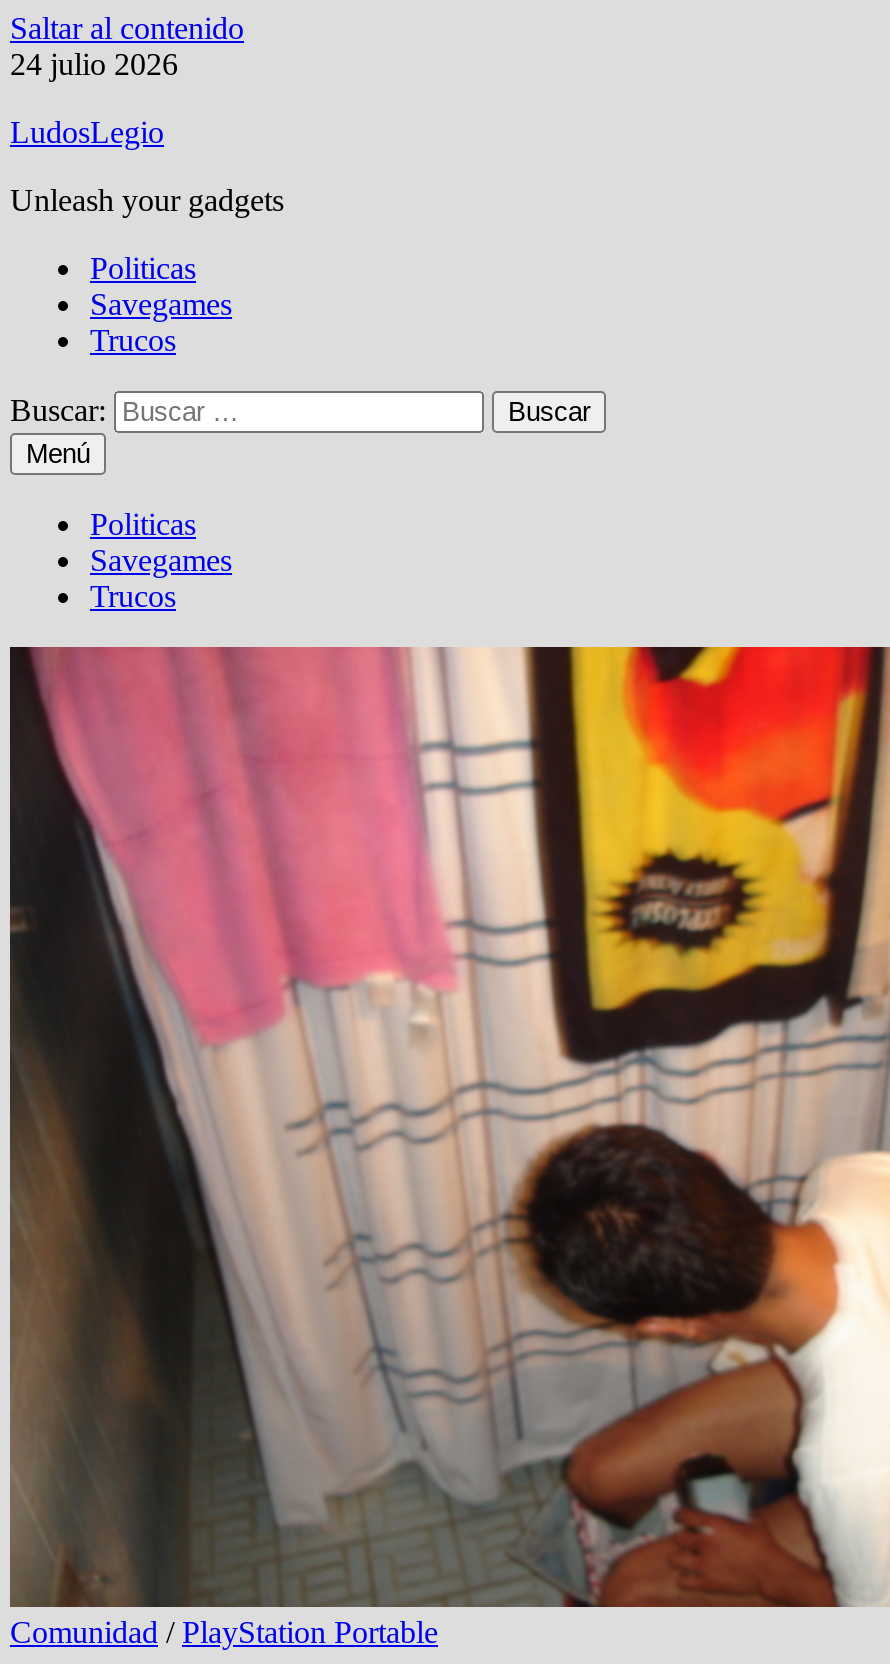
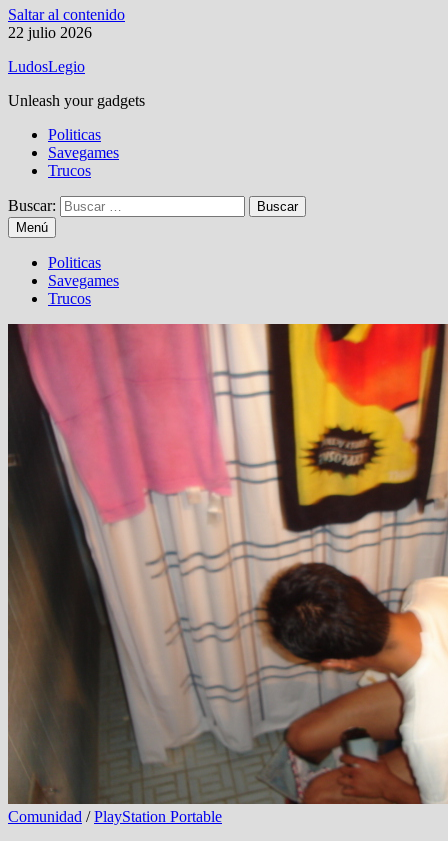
[10,47,178,81] 24 julio 2026 -> [8,24,92,41] 22 julio 2026

